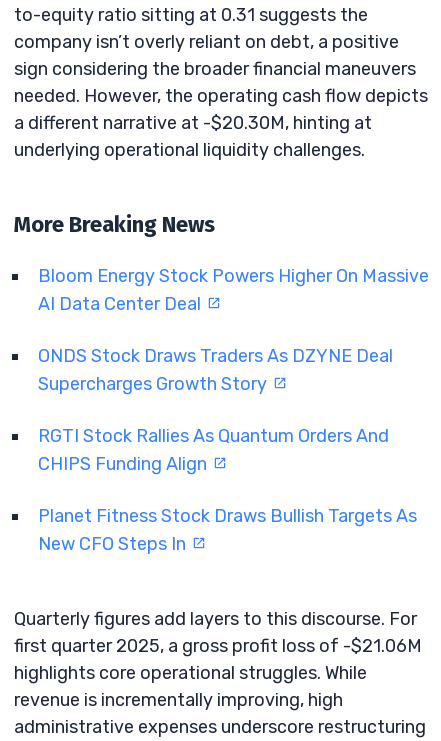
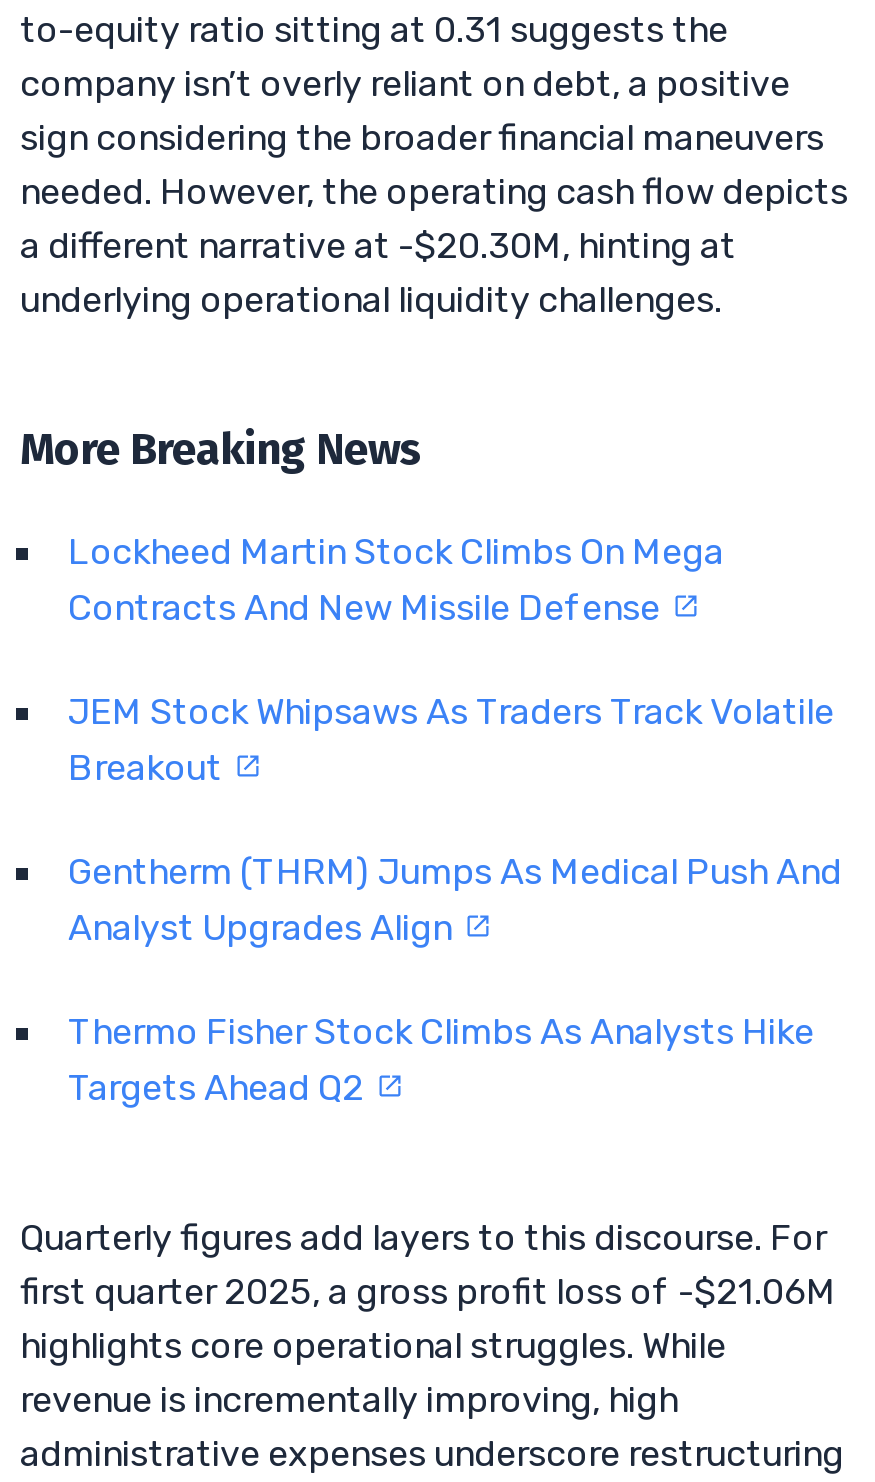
[38,265,429,315] Bloom Energy Stock Powers Higher On Massive | AI Data Center Deal -> [68,529,724,629] Lockheed Martin Stock Climbs On Mega | Contracts And New Missile Defense
[38,345,393,395] ONDS Stock Draws Traders As DZYNE Deal | Supercharges Growth Story -> [68,689,834,789] JEM Stock Whipsaws As Traders Track Volatile | Breakout
[38,425,389,475] RGTI Stock Rallies As Quantum Orders And | CHIPS Funding Align -> [68,849,842,949] Gentherm (THRM) Jumps As Medical Push And | Analyst Upgrades Align
[38,505,417,555] Planet Fitness Stock Draws Bullish Targets As | New CFO Steps In -> [68,1009,814,1109] Thermo Fisher Stock Climbs As Analysts Hike | Targets Ahead Q2

